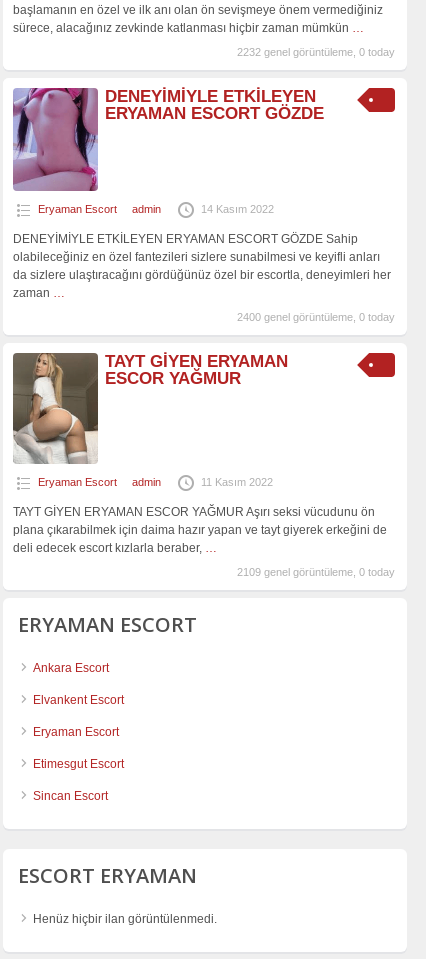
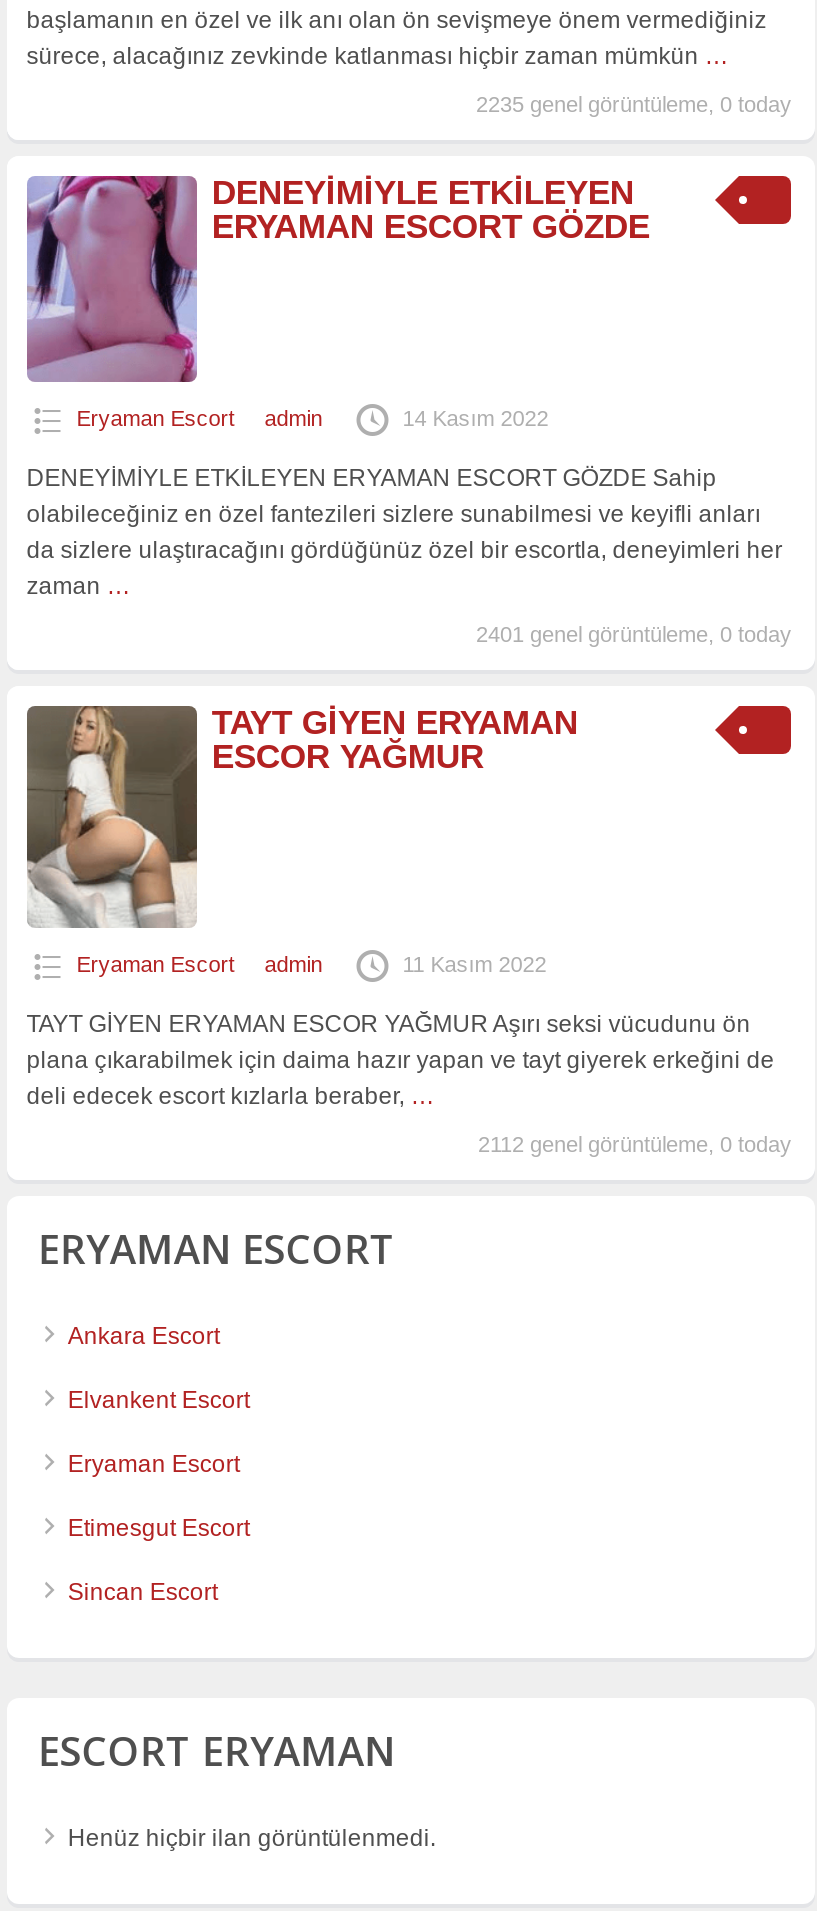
[237,46,395,58] 2232 genel görüntüleme, 0 today -> [476,92,792,116] 2235 genel görüntüleme, 0 today
[237,311,395,323] 2400 genel görüntüleme, 0 today -> [476,622,792,646] 2401 genel görüntüleme, 0 today
[237,566,395,578] 2109 genel görüntüleme, 0 today -> [478,1132,792,1156] 2112 genel görüntüleme, 0 today

